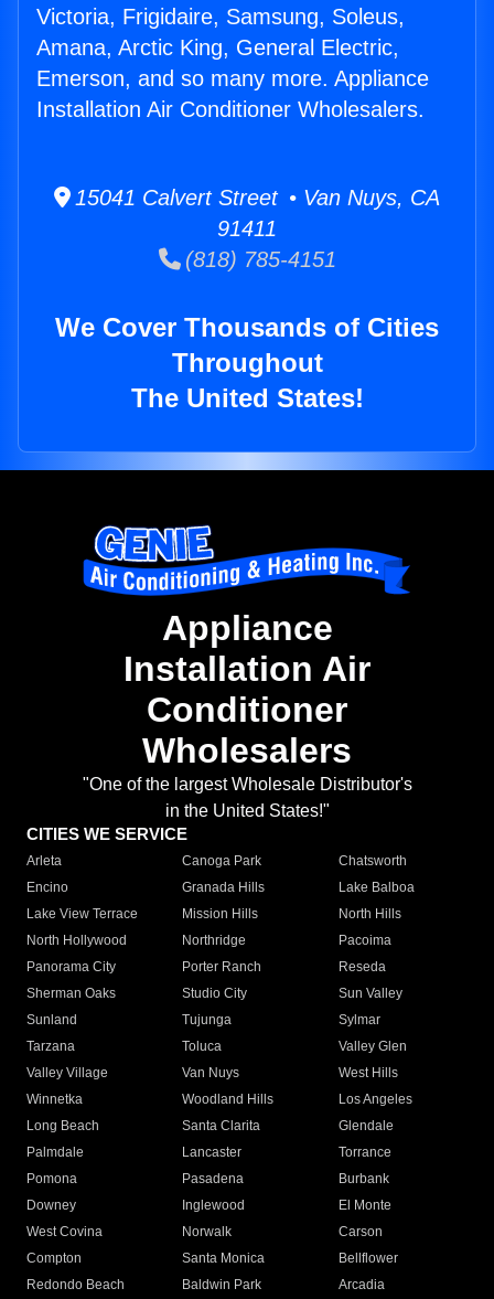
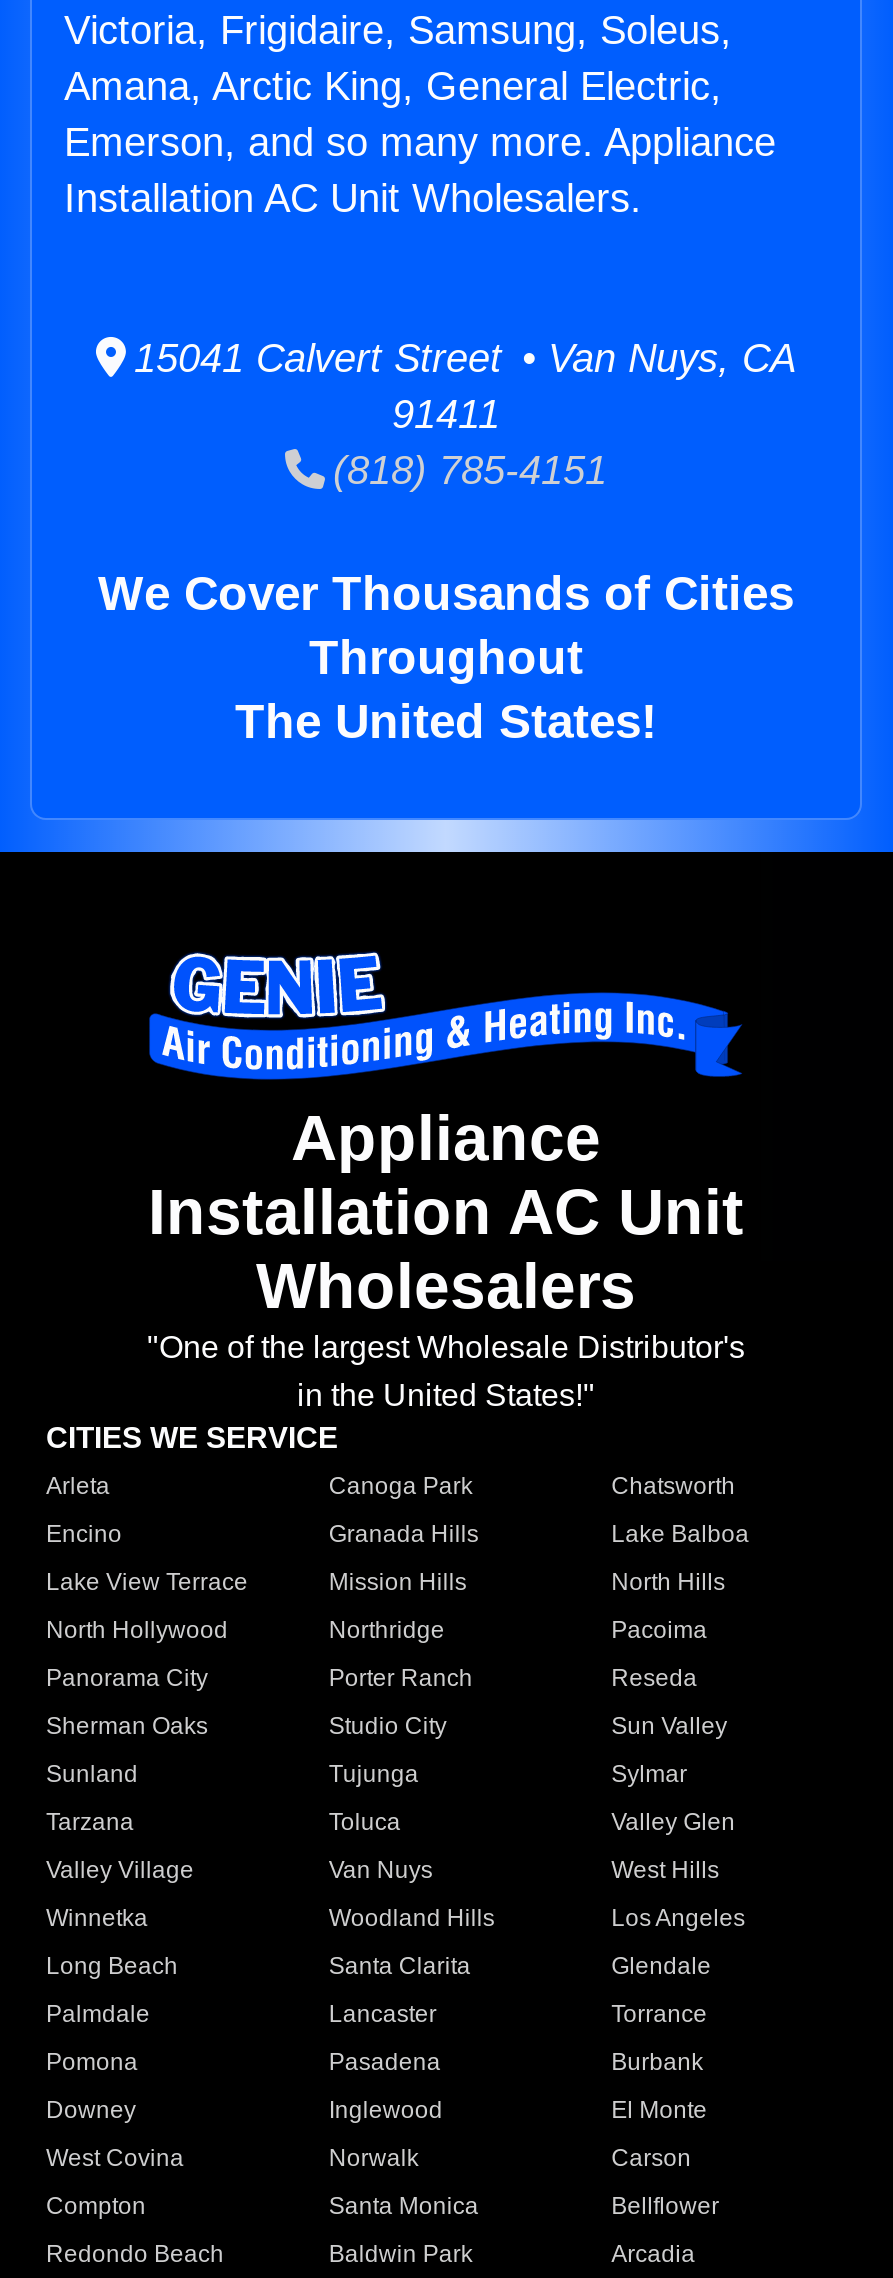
[36,97,425,122] Installation Air Conditioner Wholesalers. -> [64,176,642,220] Installation AC Unit Wholesalers.
[123,649,370,730] Installation Air | Conditioner -> [148,1177,744,1249] Installation AC Unit

